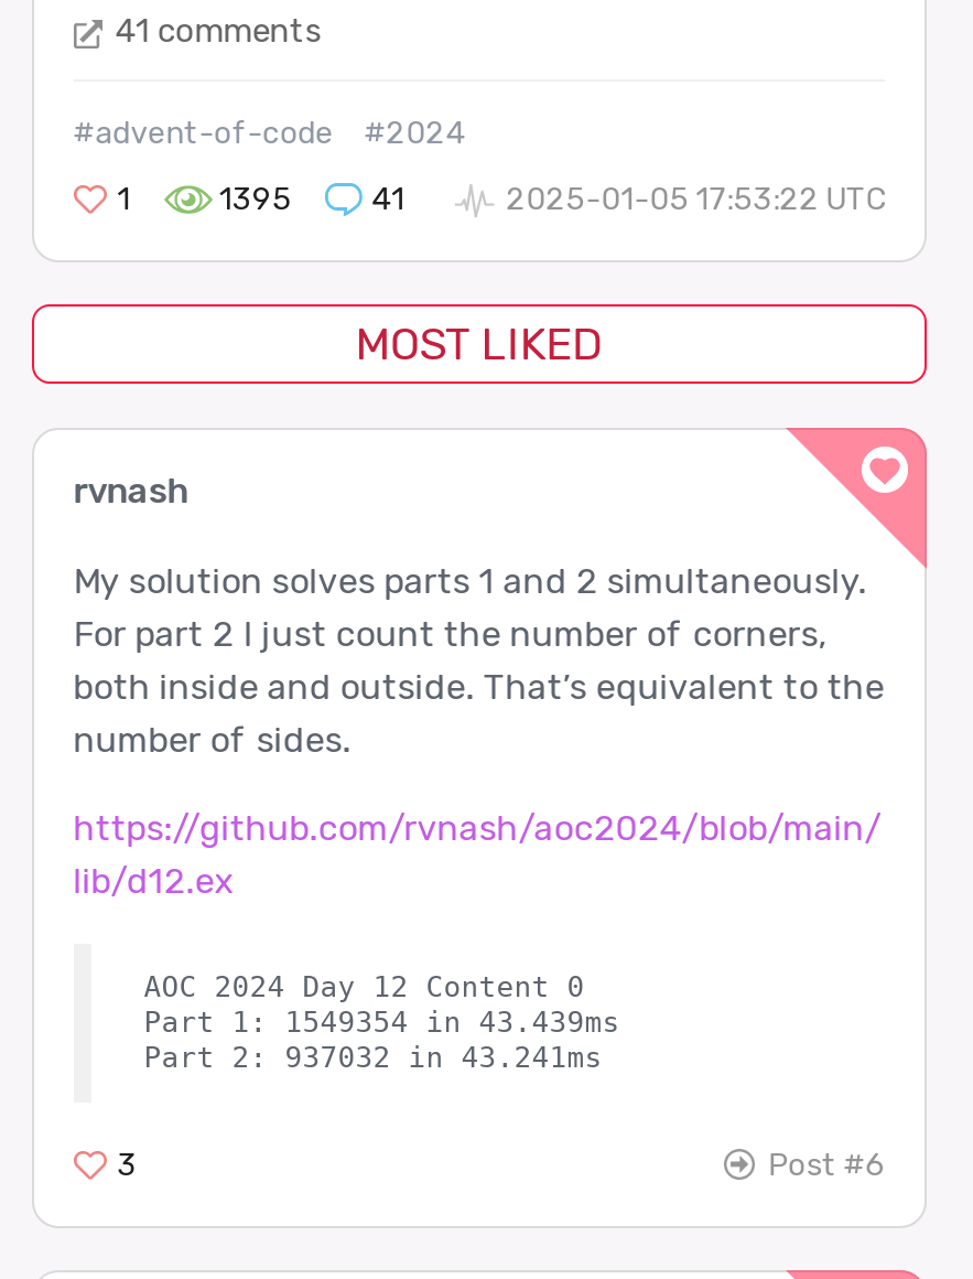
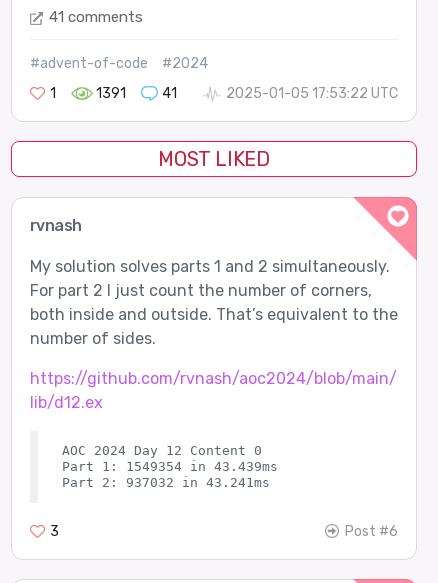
[219,181,292,219] 1395 -> [96,85,126,102] 1391

